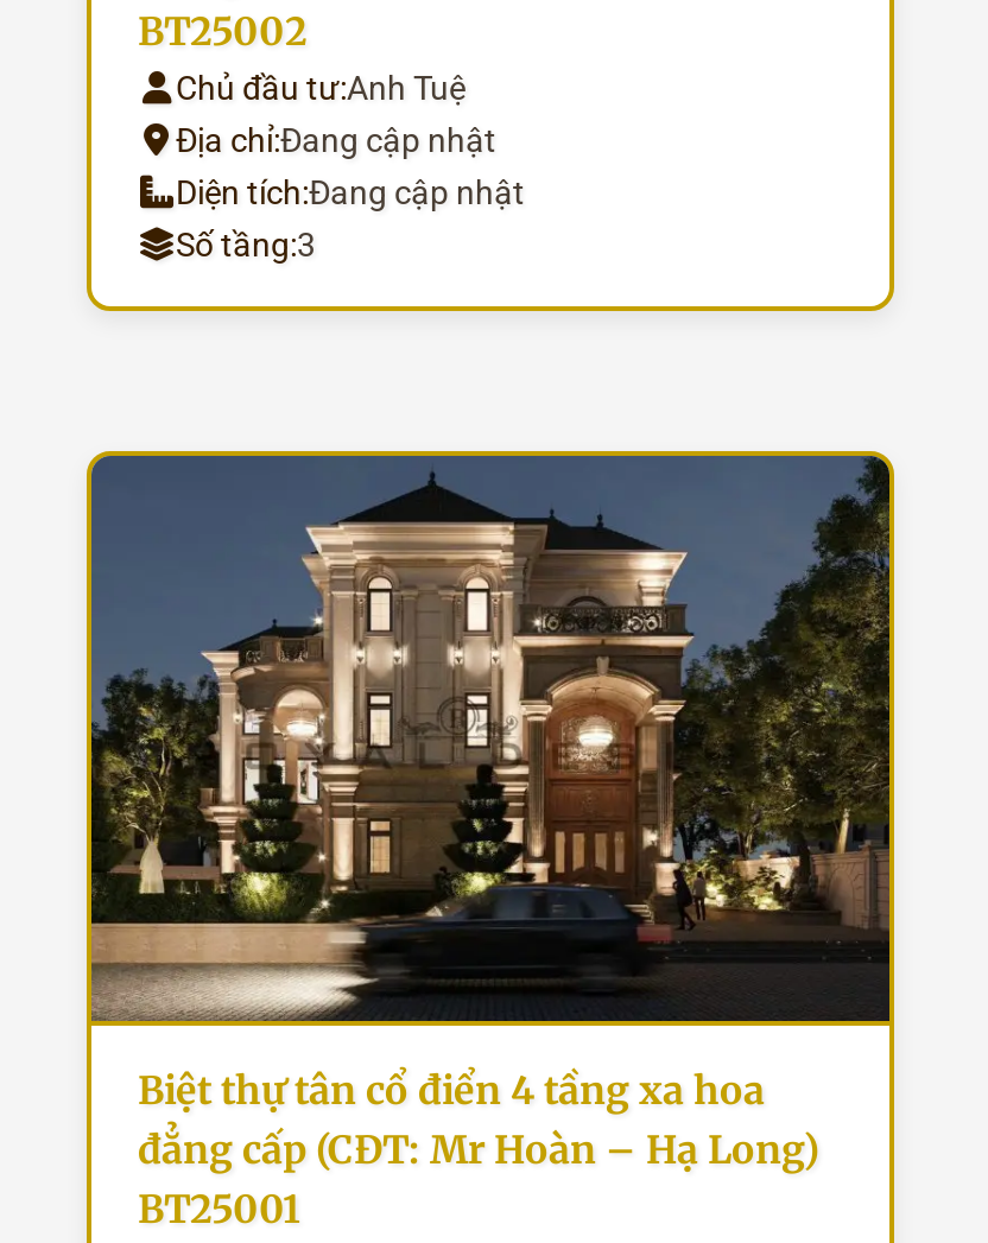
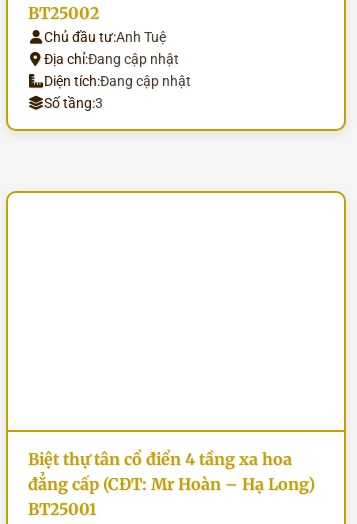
[89,454,892,1023] [image] -> none

